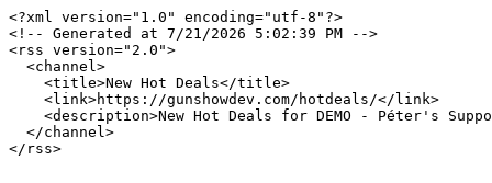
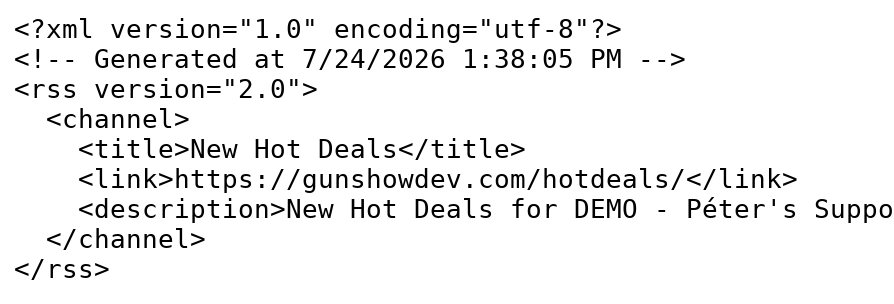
[9,25,378,42] <!-- Generated at 7/21/2026 5:02:39 PM --> -> [14,44,686,74] <!-- Generated at 7/24/2026 1:38:05 PM -->

